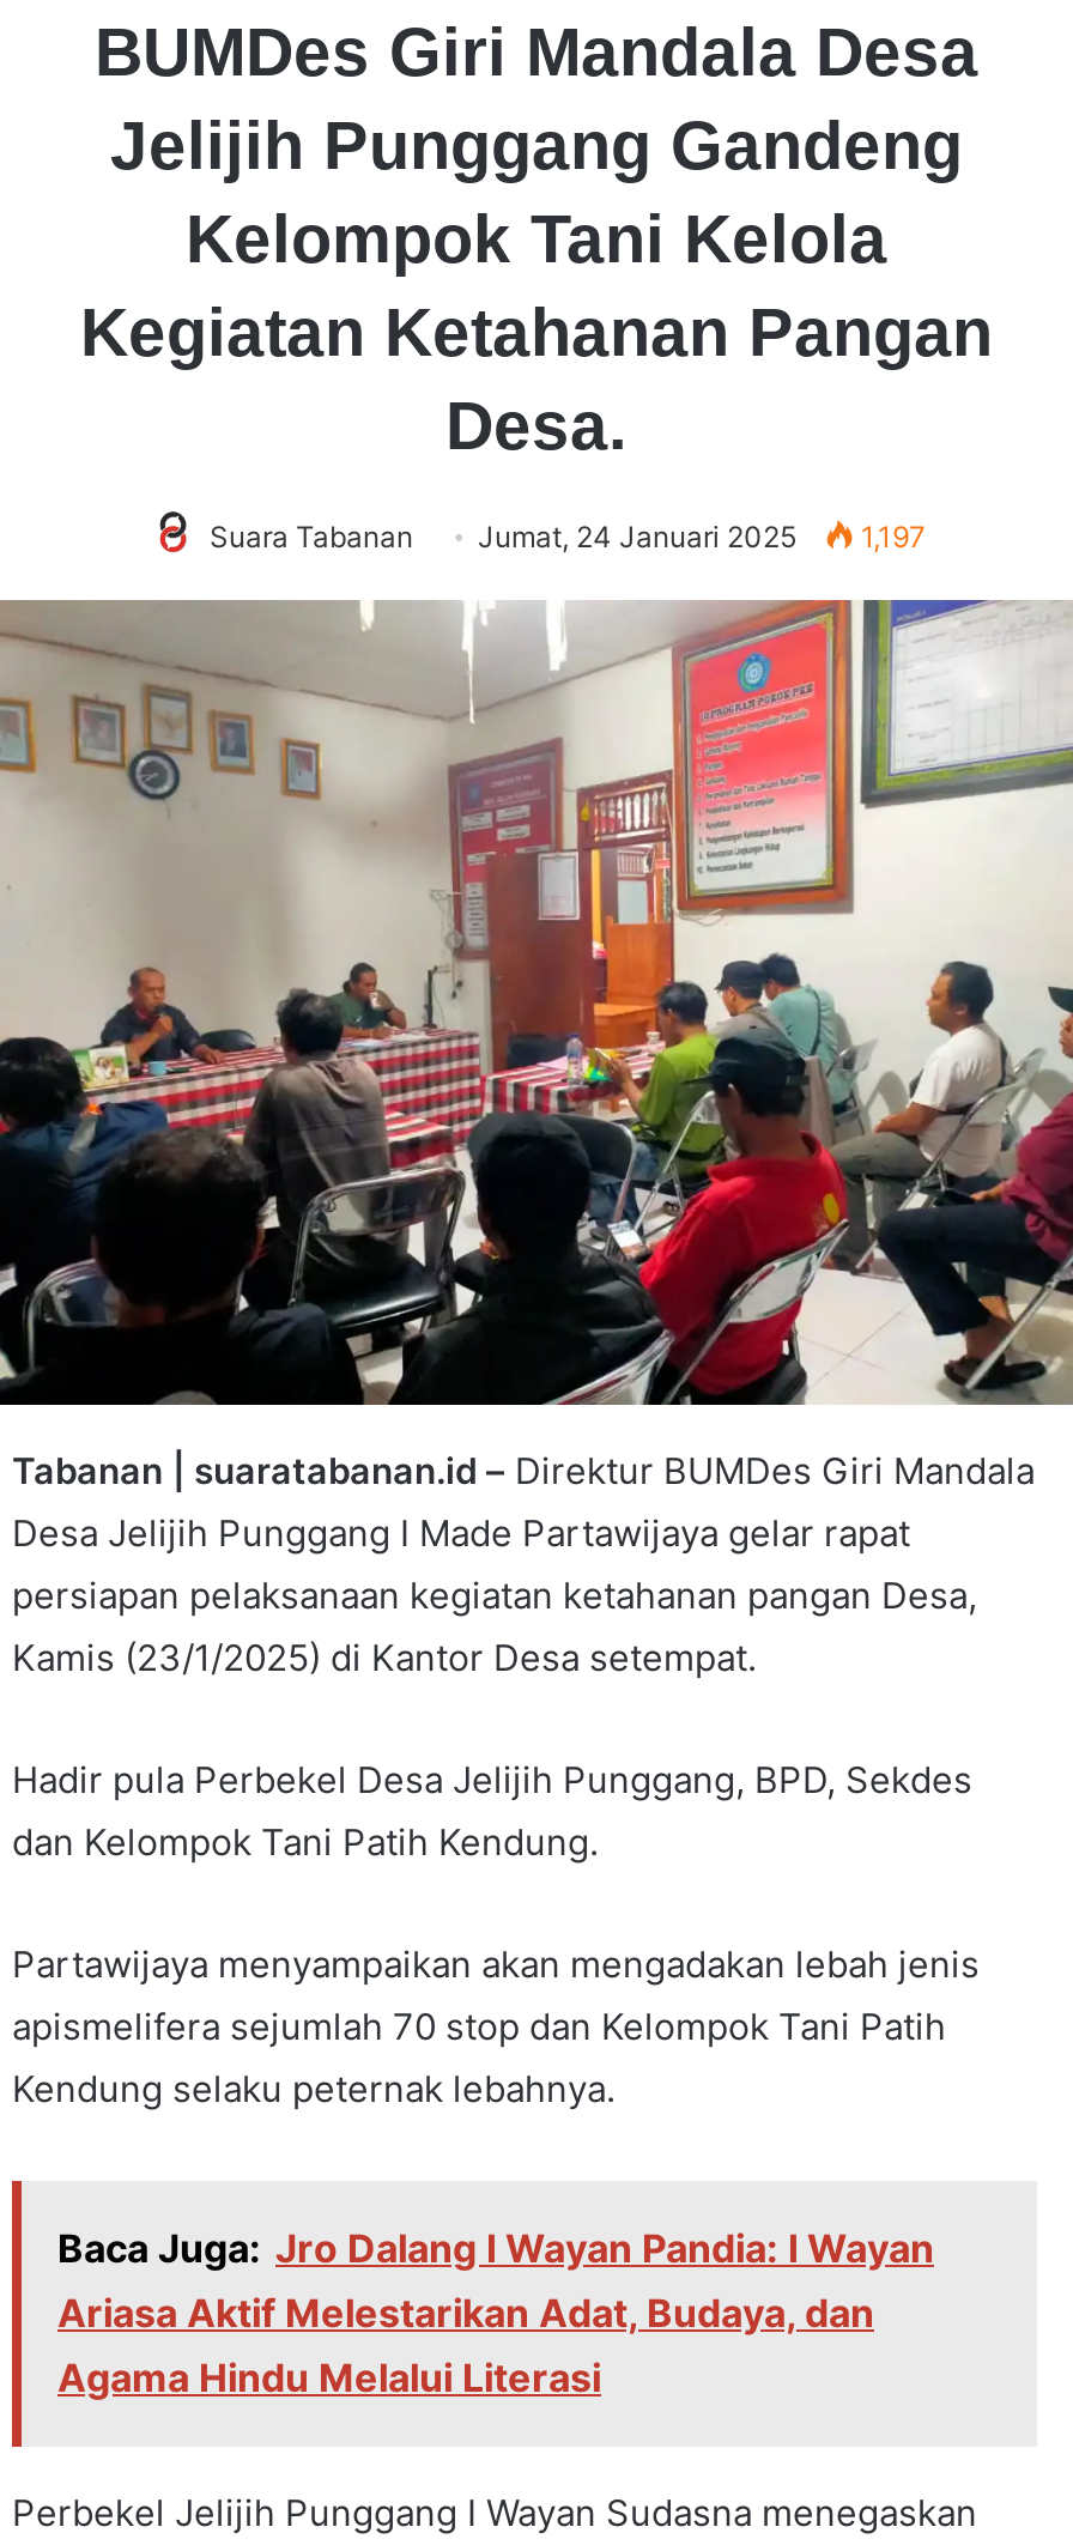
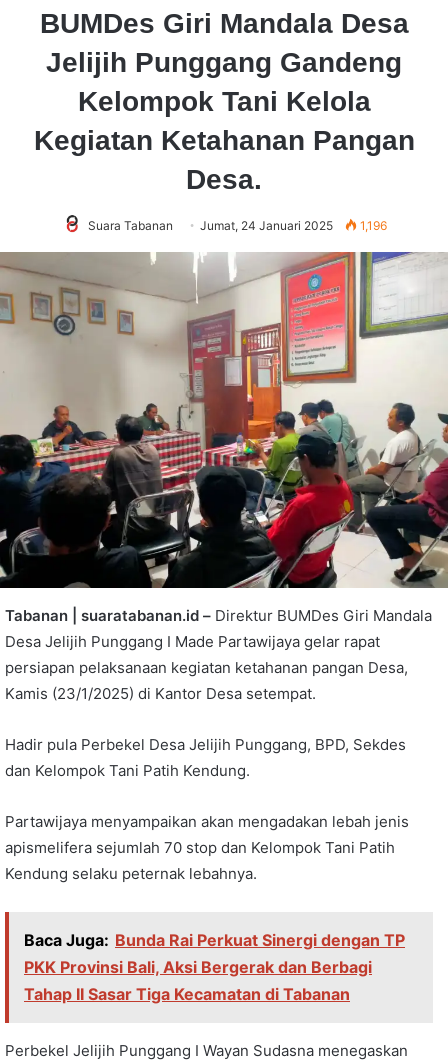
[210,518,926,554] Suara Tabanan Jumat, 24 Januari 2025 1,197 -> [87,218,386,233] Suara Tabanan Jumat, 24 Januari 2025 1,196
[57,2224,934,2401] Baca Juga: Jro Dalang I Wayan Pandia: I Wayan | Ariasa Aktif Melestarikan Adat, Budaya, dan | Agama Hindu Melalui Literasi -> [24,930,405,1004] Baca Juga: Bunda Rai Perkuat Sinergi dengan TP | PKK Provinsi Bali, Aksi Bergerak dan Berbagi | Tahap II Sasar Tiga Kecamatan di Tabanan

